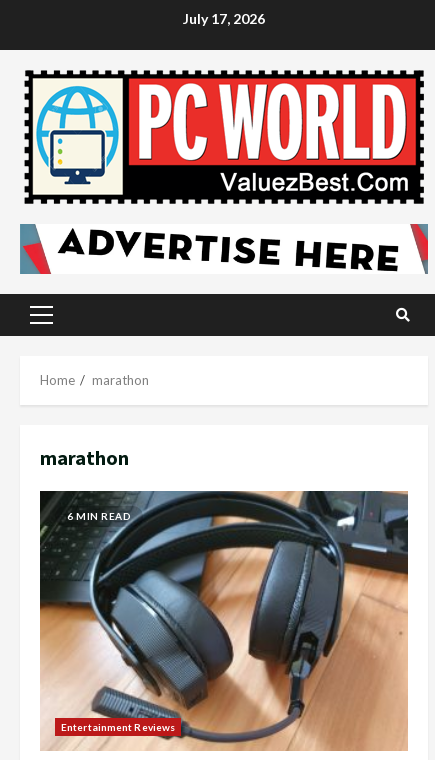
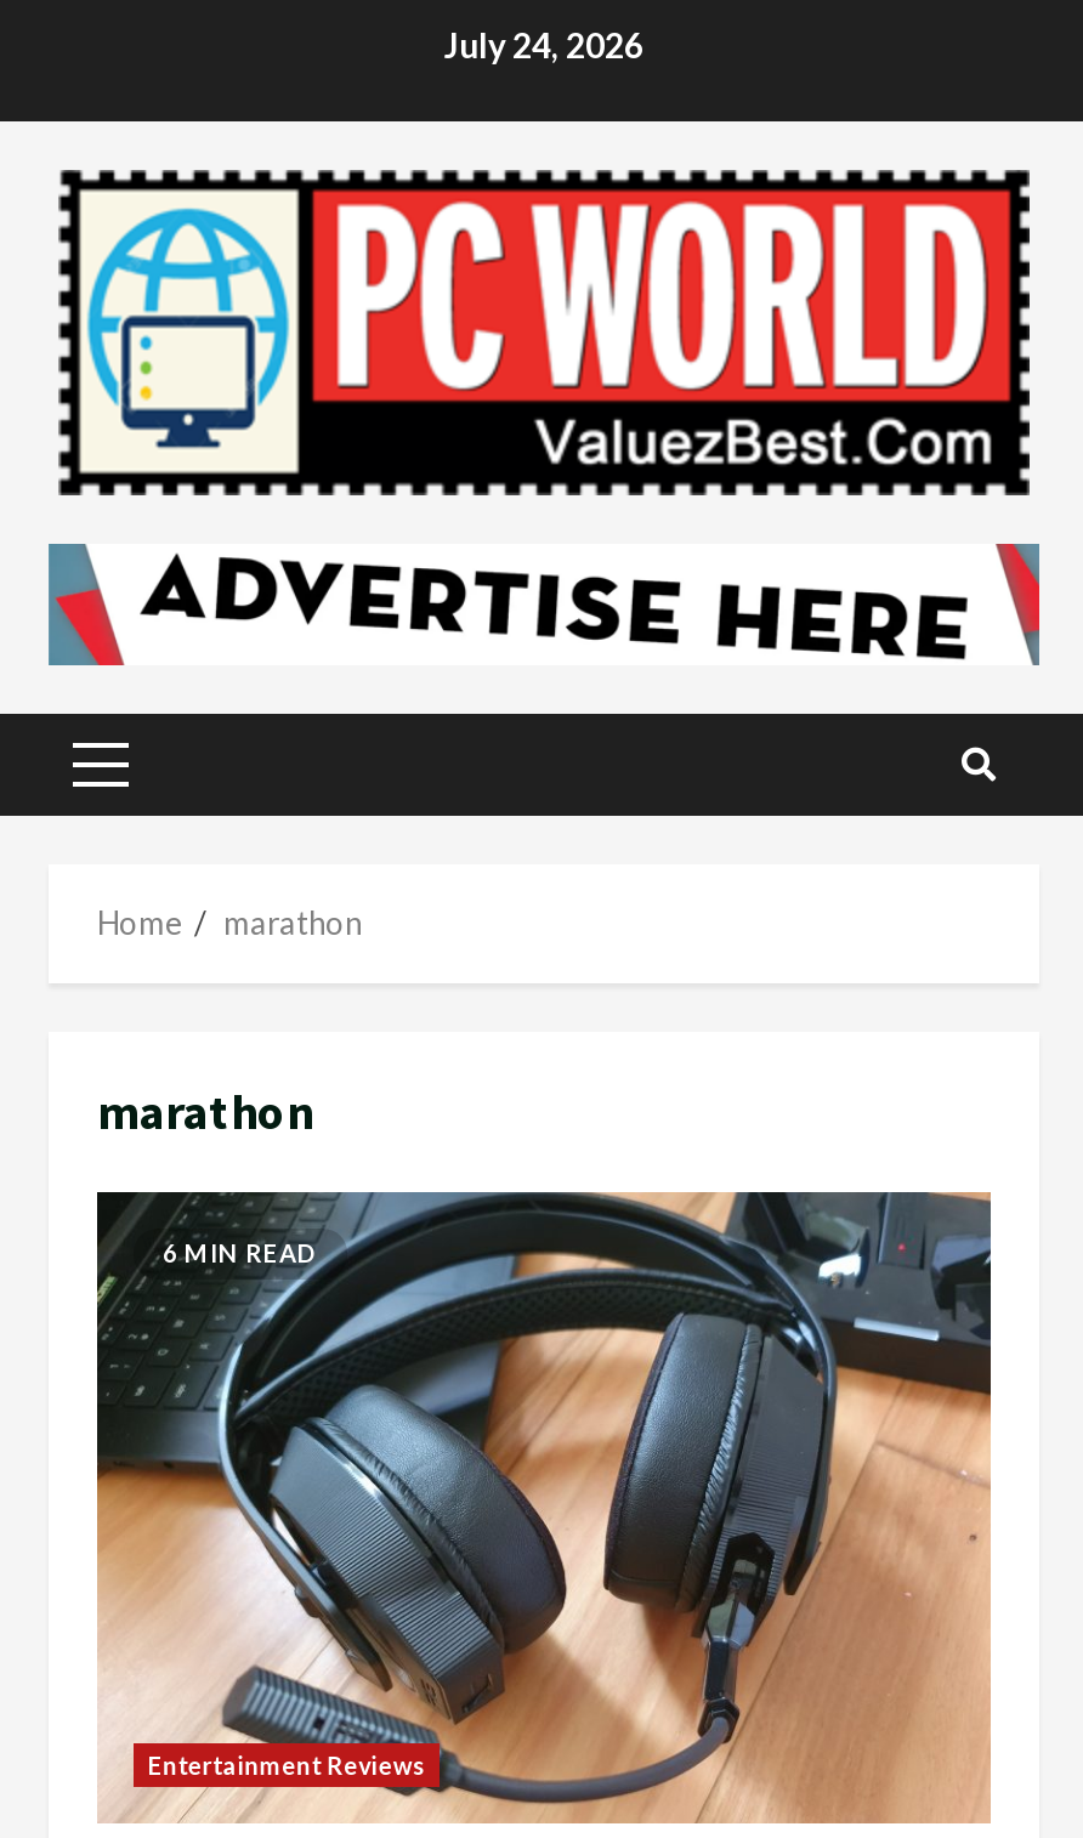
[183,9,265,26] July 17, 2026 -> [444,23,643,64] July 24, 2026

